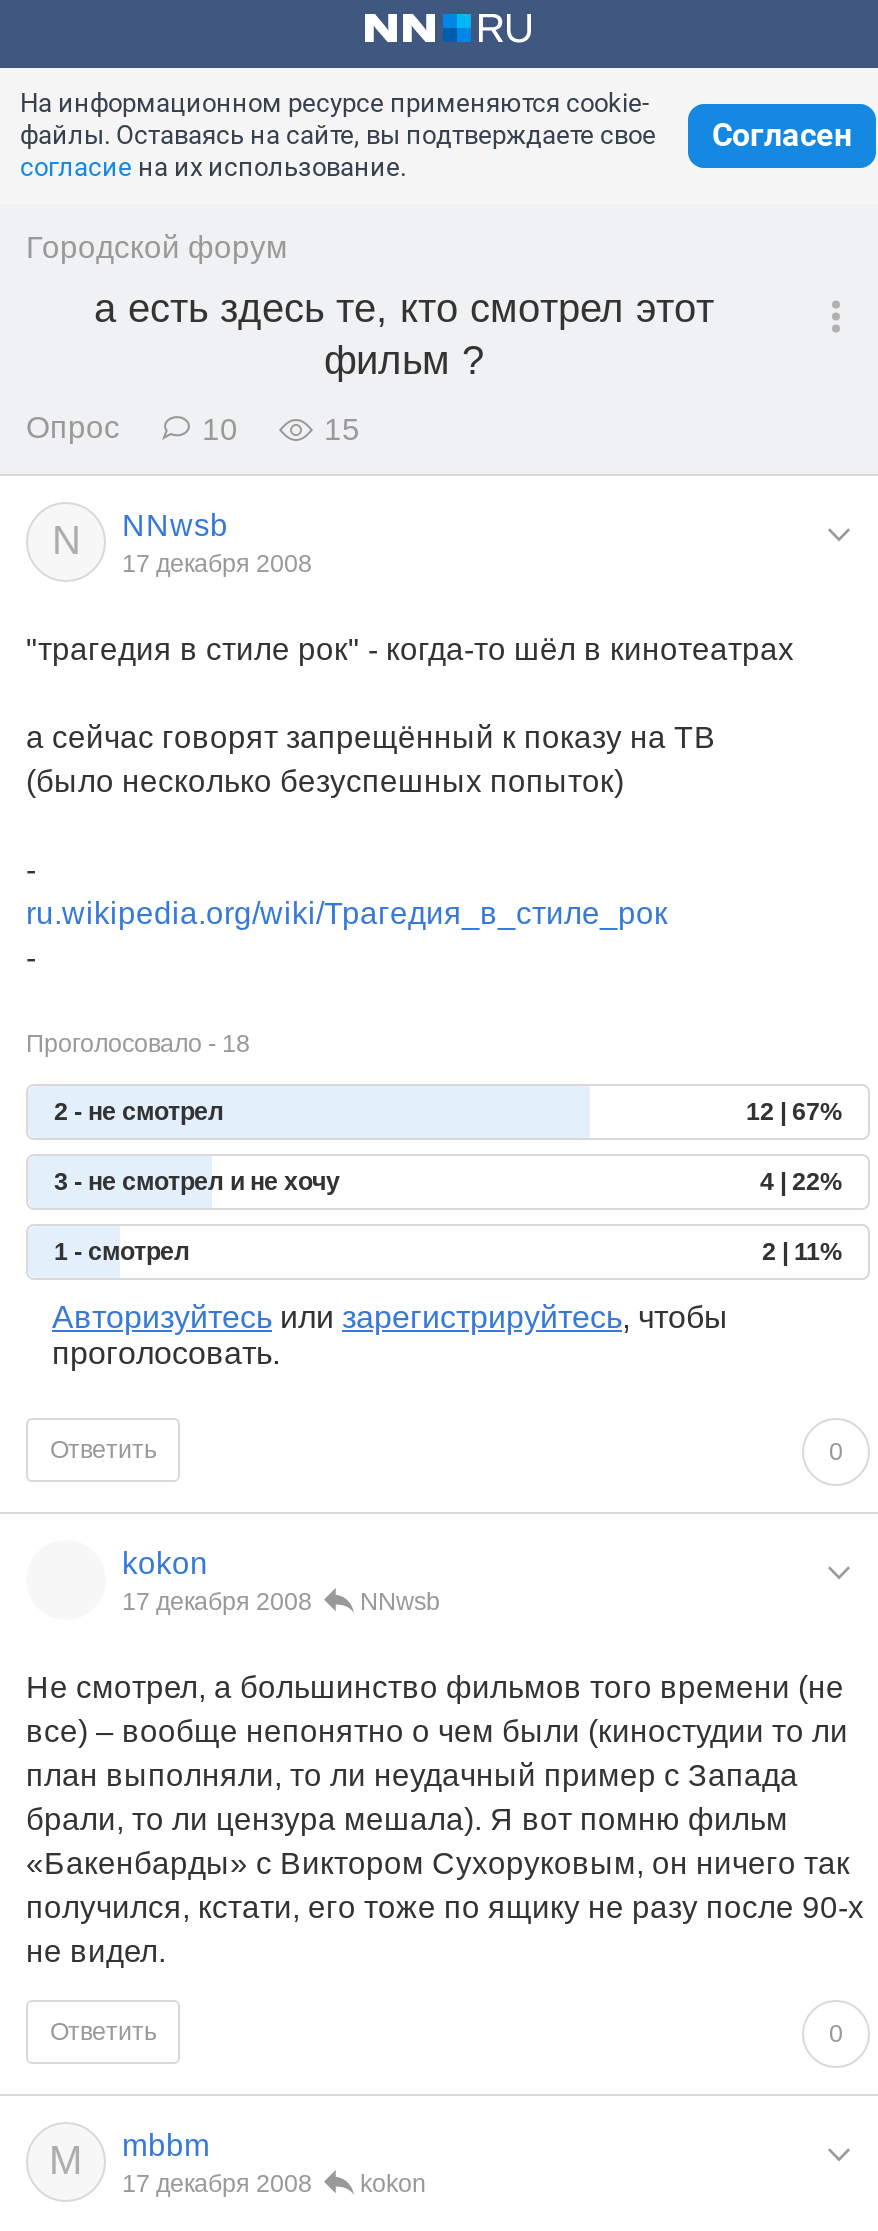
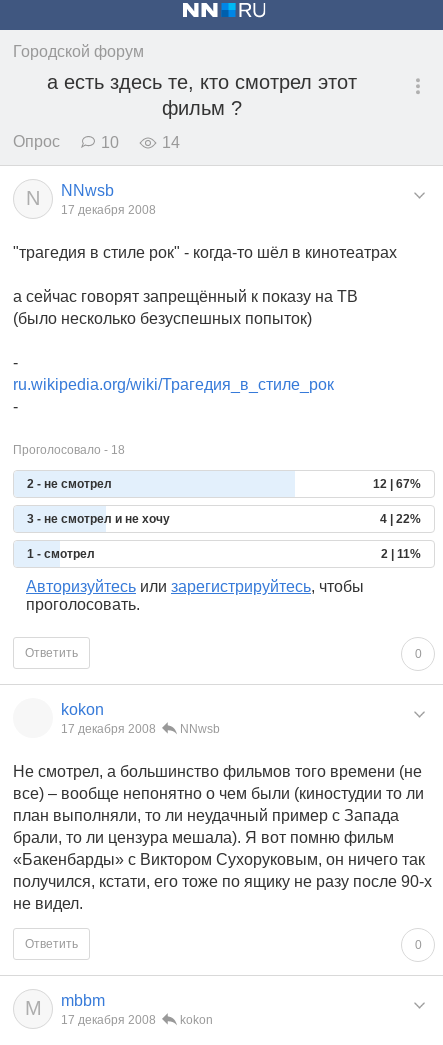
[20,88,656,182] На информационном ресурсе применяются cookie- | файлы. Оставаясь на сайте, вы подтверждаете свое | согласие на их использование. -> none
[712,116,852,154] Согласен -> none
[324,412,360,446] 15 -> [162,134,180,151] 14

